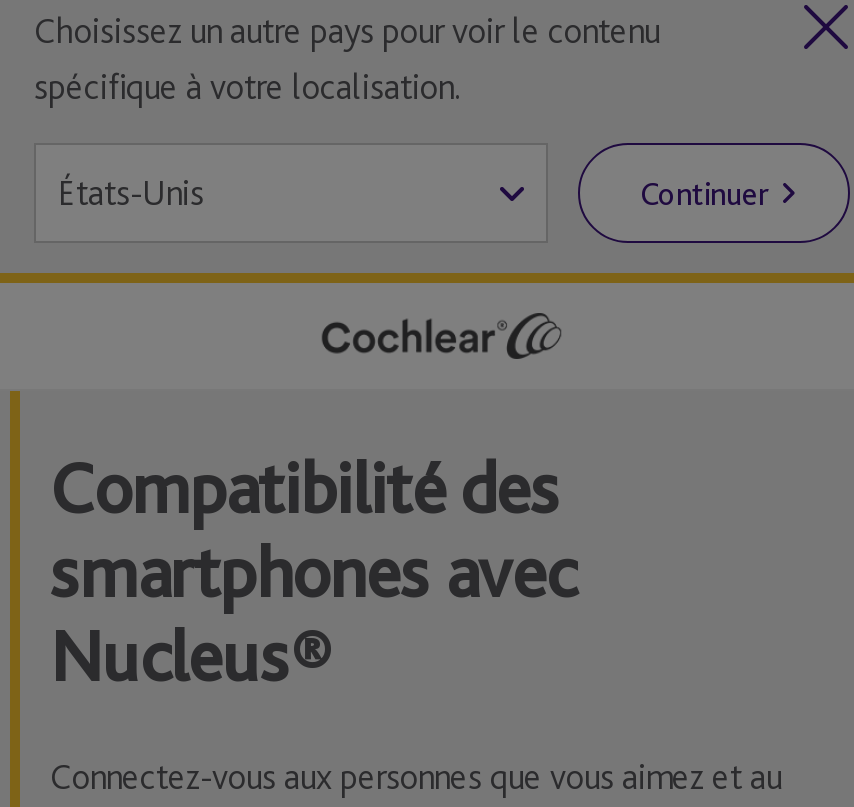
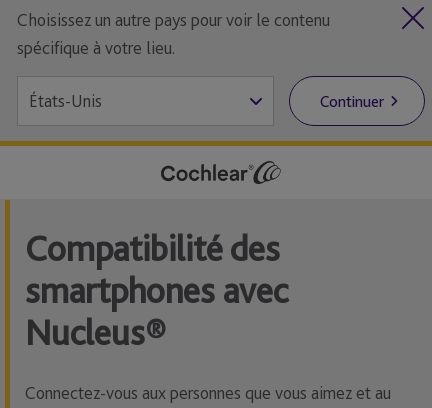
[34,65,460,107] spécifique à votre localisation. -> [17,37,175,58] spécifique à votre lieu.

